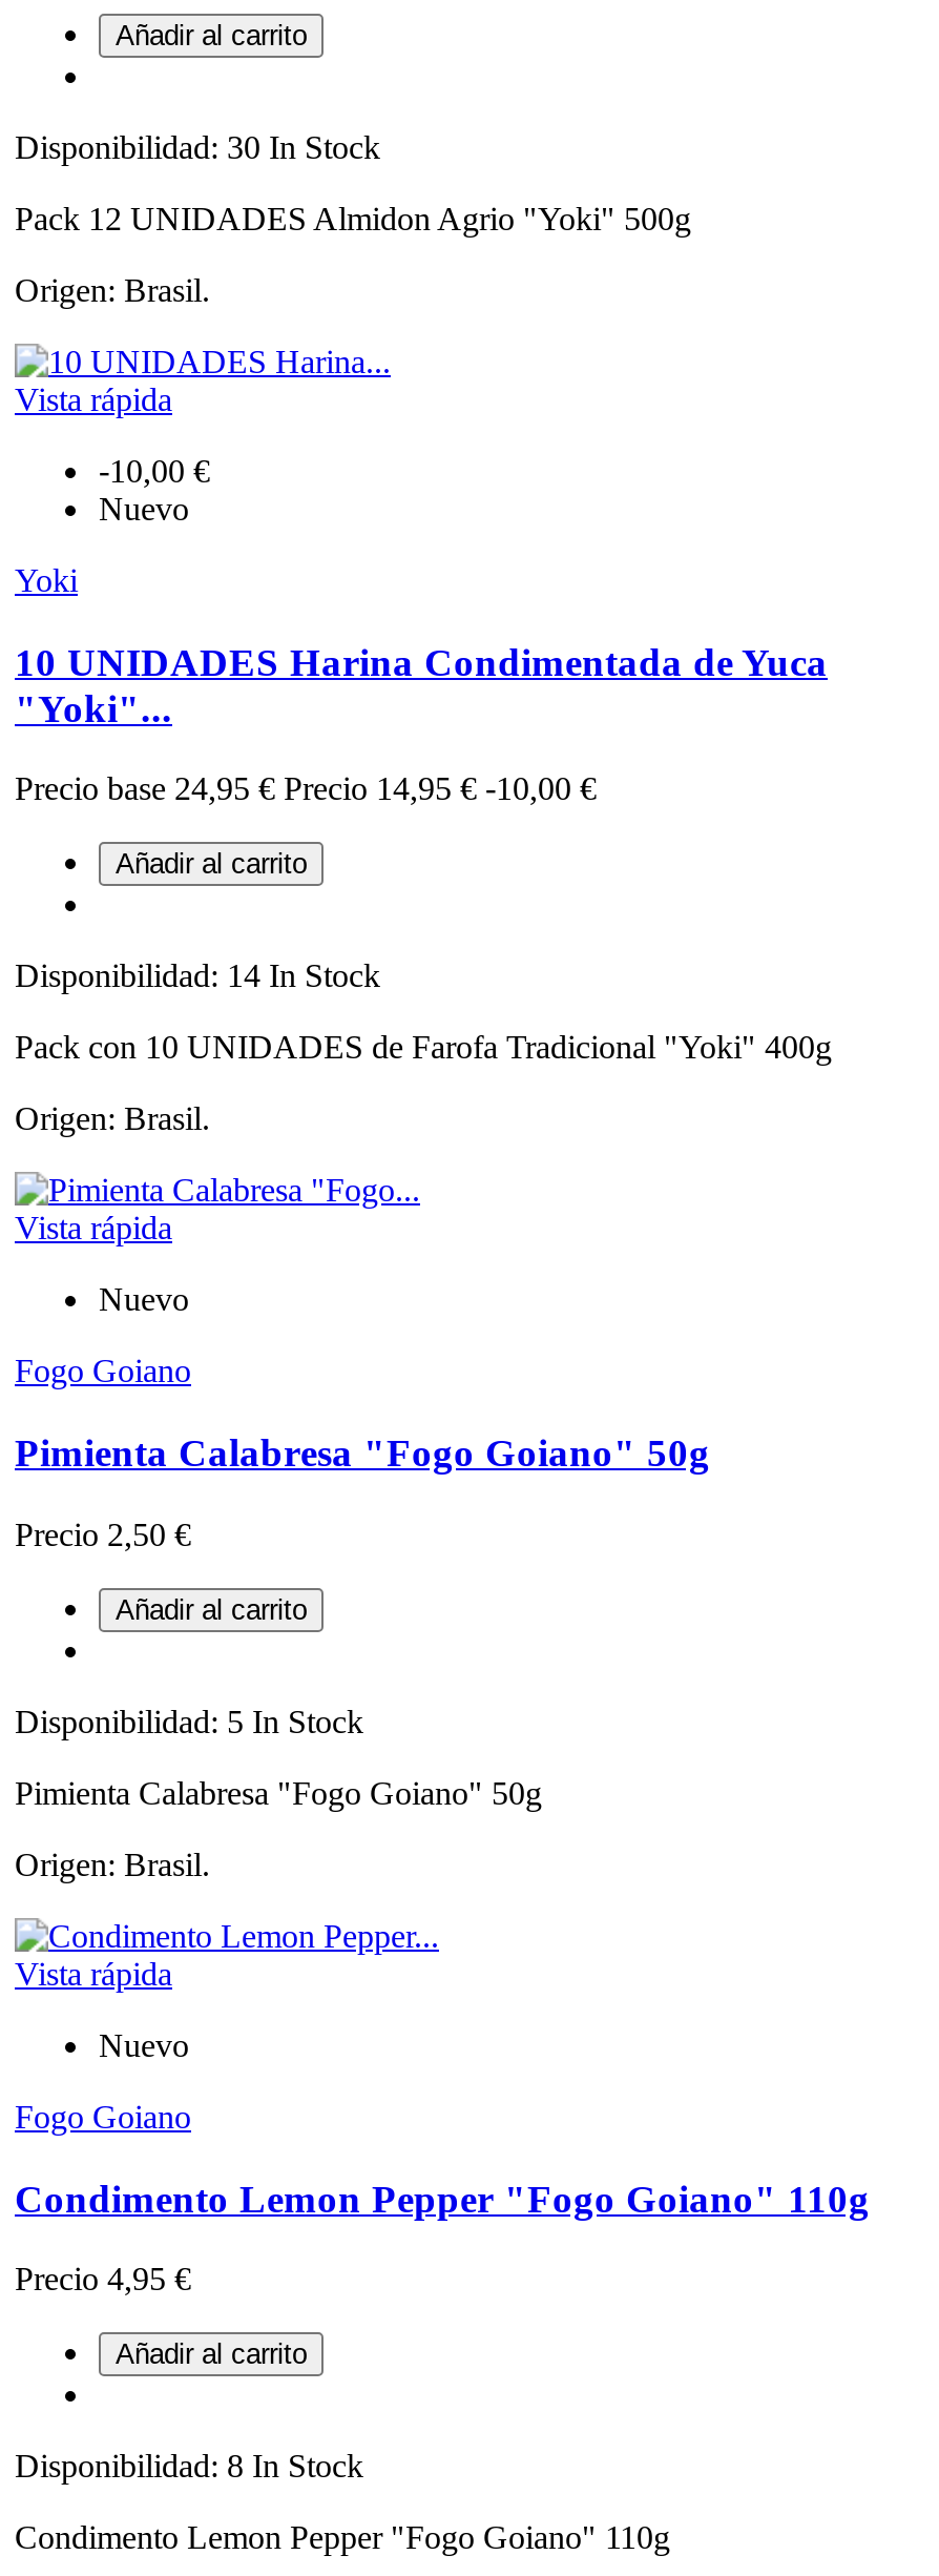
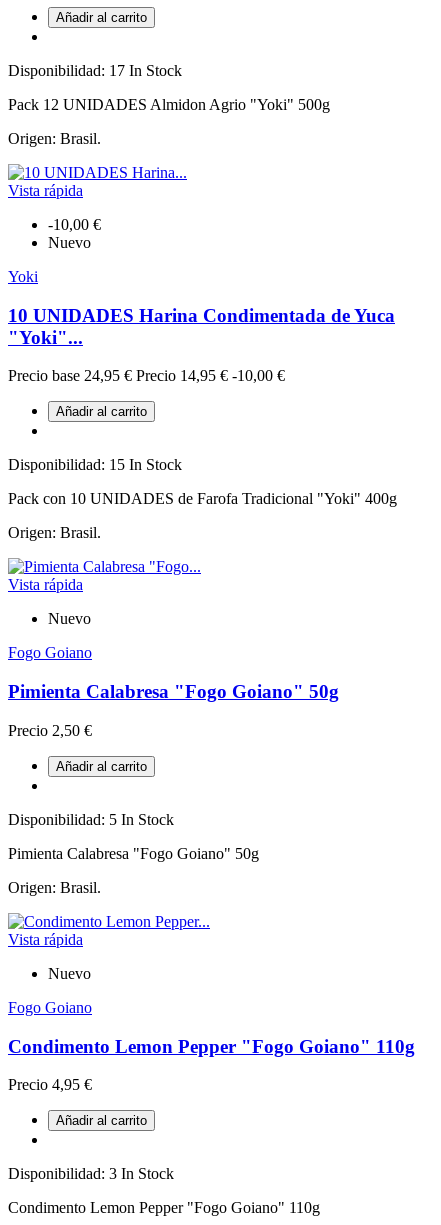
[15,129,380,165] Disponibilidad: 30 In Stock -> [8,62,182,79] Disponibilidad: 17 In Stock
[15,958,380,994] Disponibilidad: 14 In Stock -> [8,456,182,473] Disponibilidad: 15 In Stock
[15,2448,363,2484] Disponibilidad: 8 In Stock -> [8,1165,174,1182] Disponibilidad: 3 In Stock

